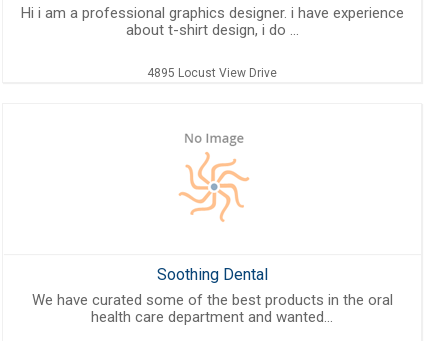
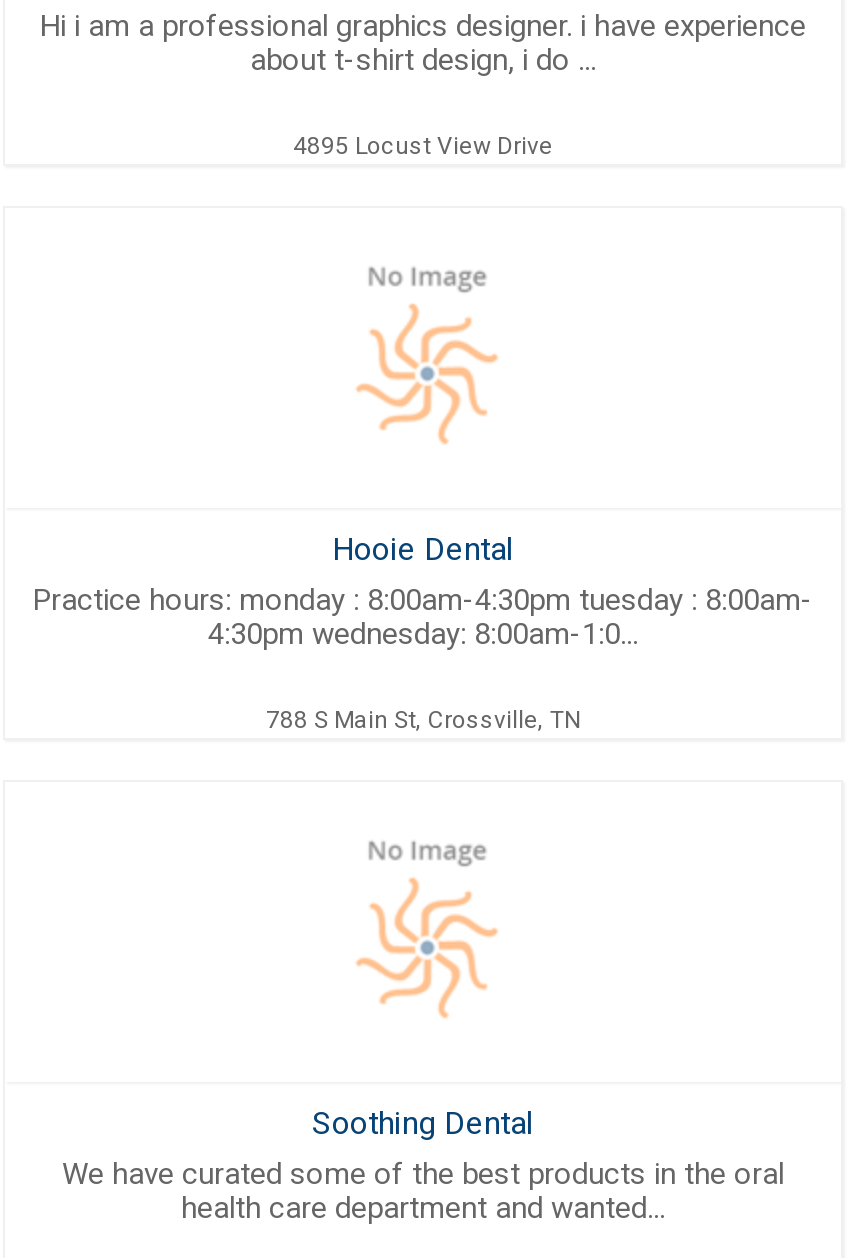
none -> [33,530,813,734] Hooie Dental | Practice hours: monday : 8:00am-4:30pm tuesday : 8:00am- | 4:30pm wednesday: 8:00am-1:0... | 788 S Main St, Crossville, TN

